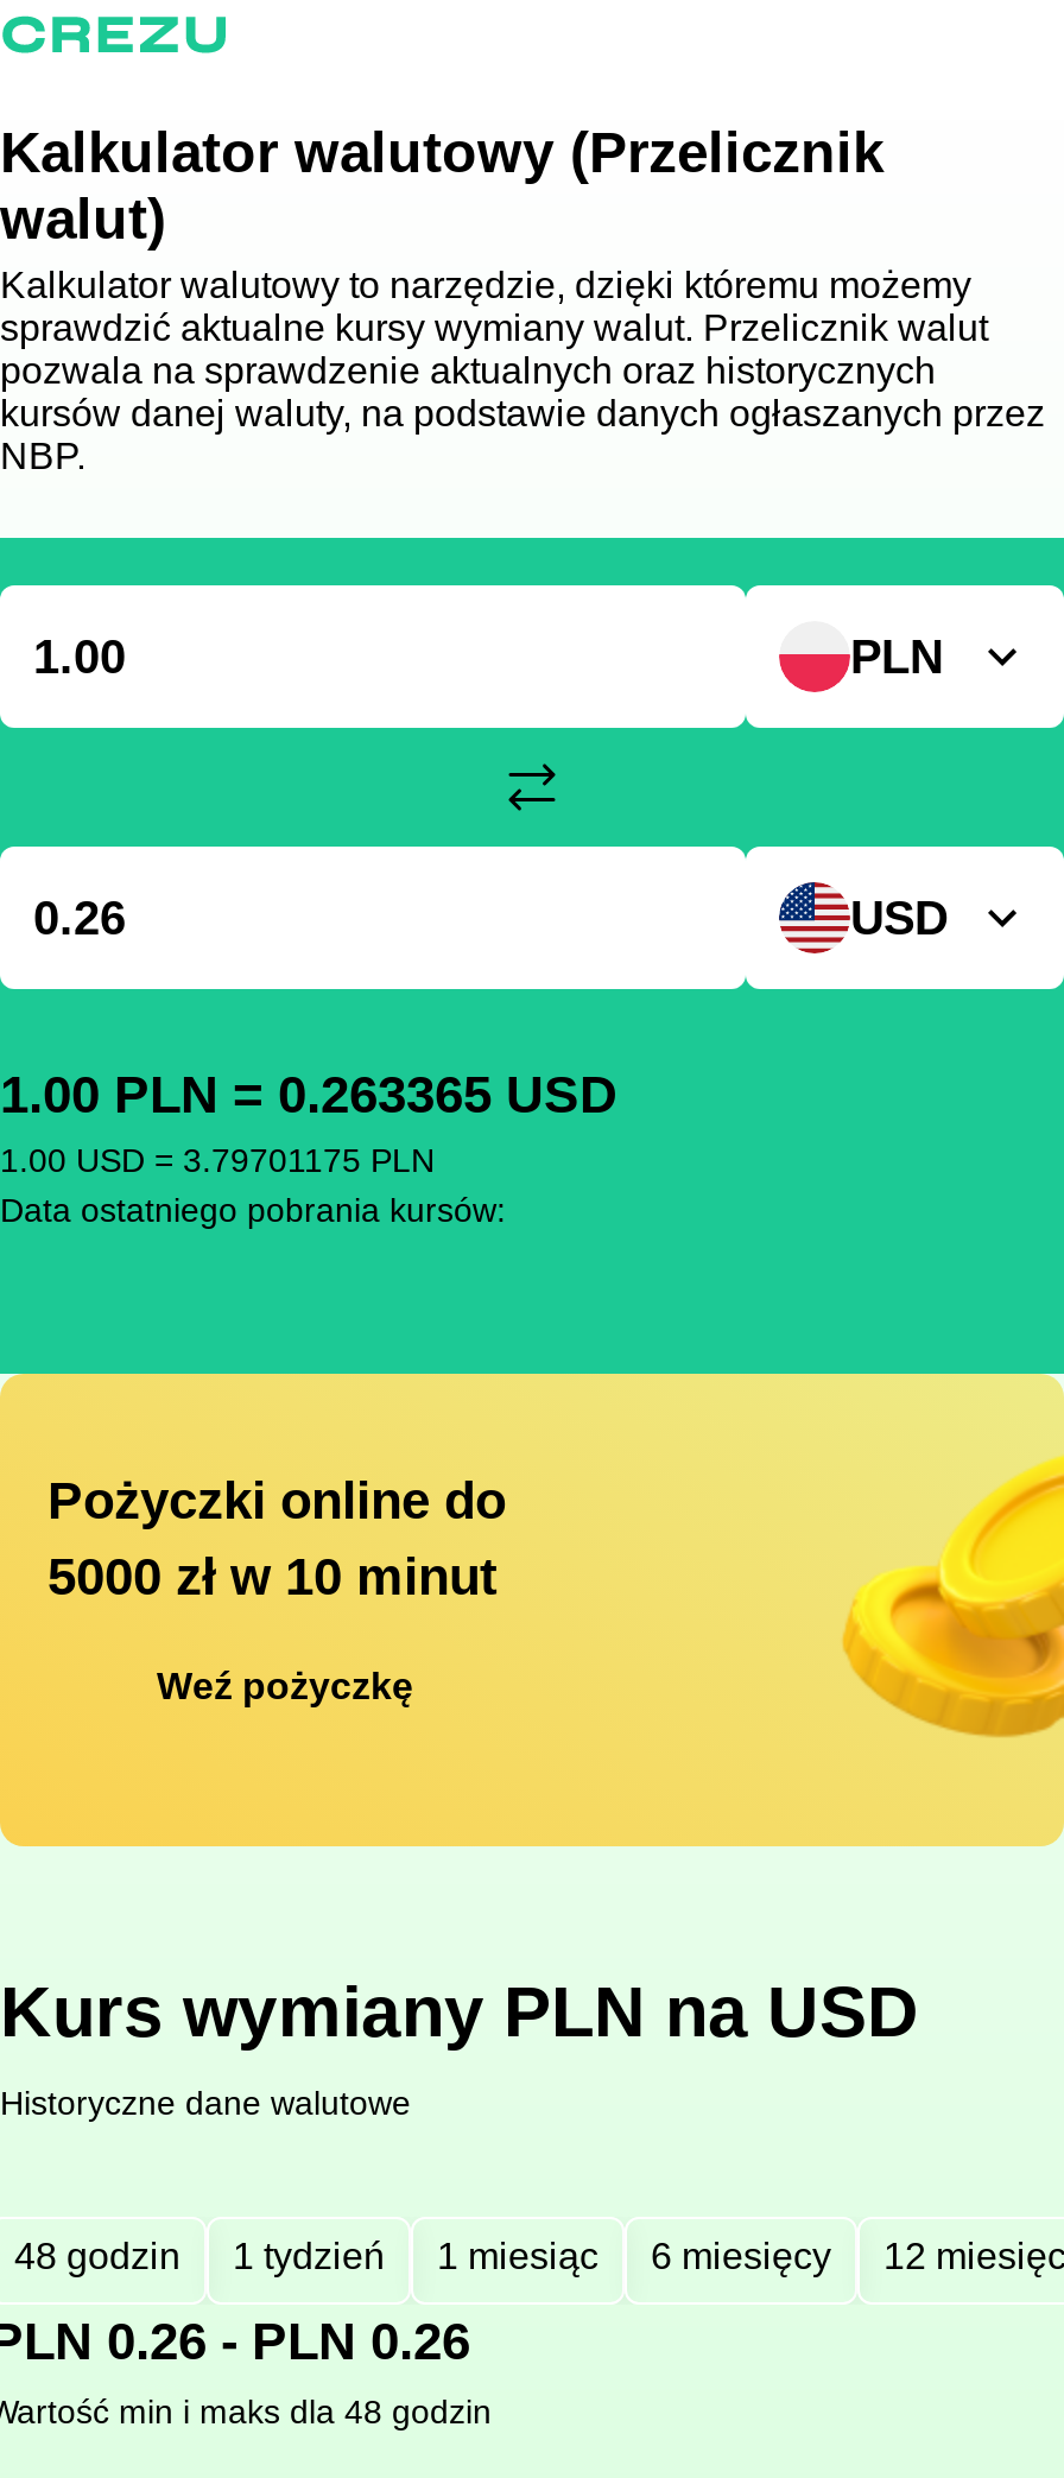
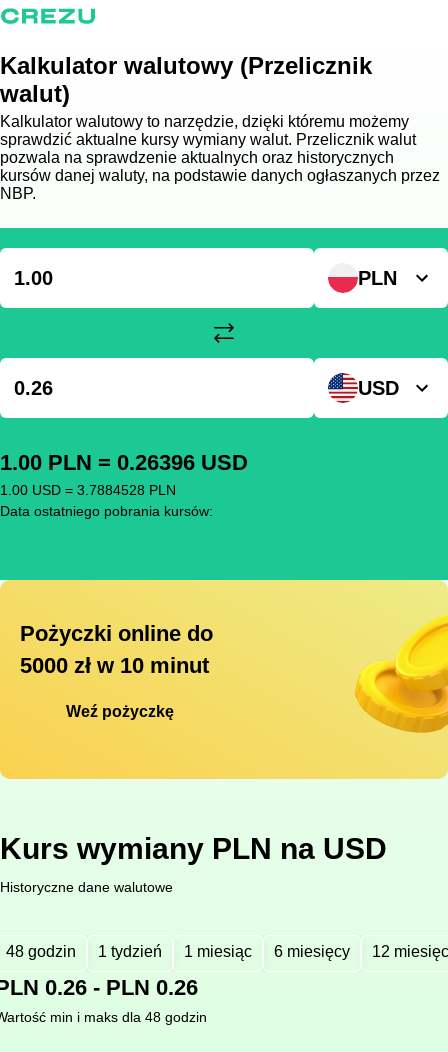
[0,1065,617,1124] 1.00 PLN = 0.263365 USD -> [0,450,248,475] 1.00 PLN = 0.26396 USD
[0,1141,435,1179] 1.00 USD = 3.79701175 PLN -> [0,482,176,498] 1.00 USD = 3.7884528 PLN

